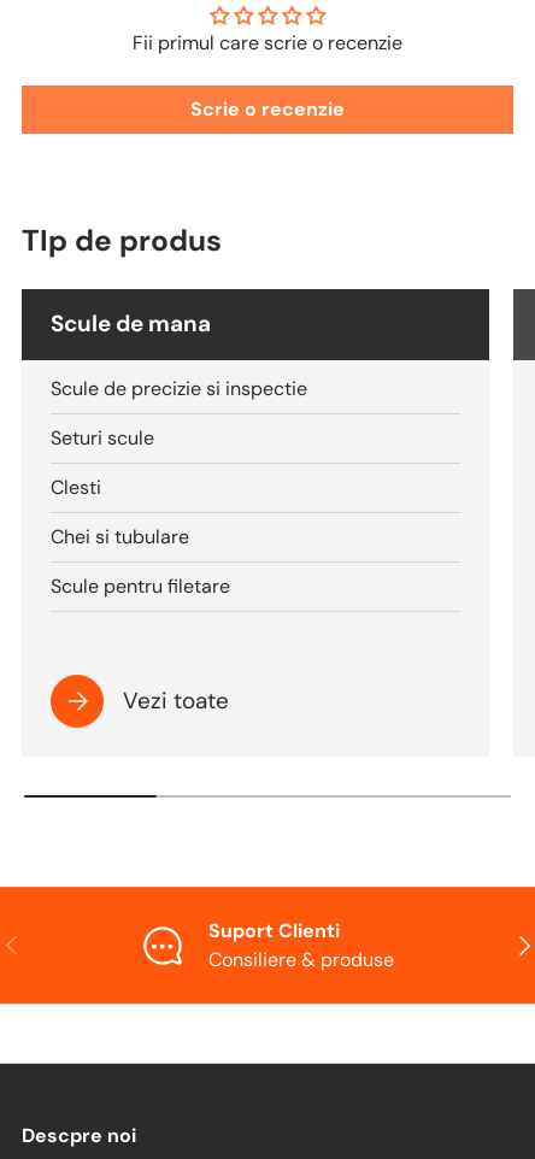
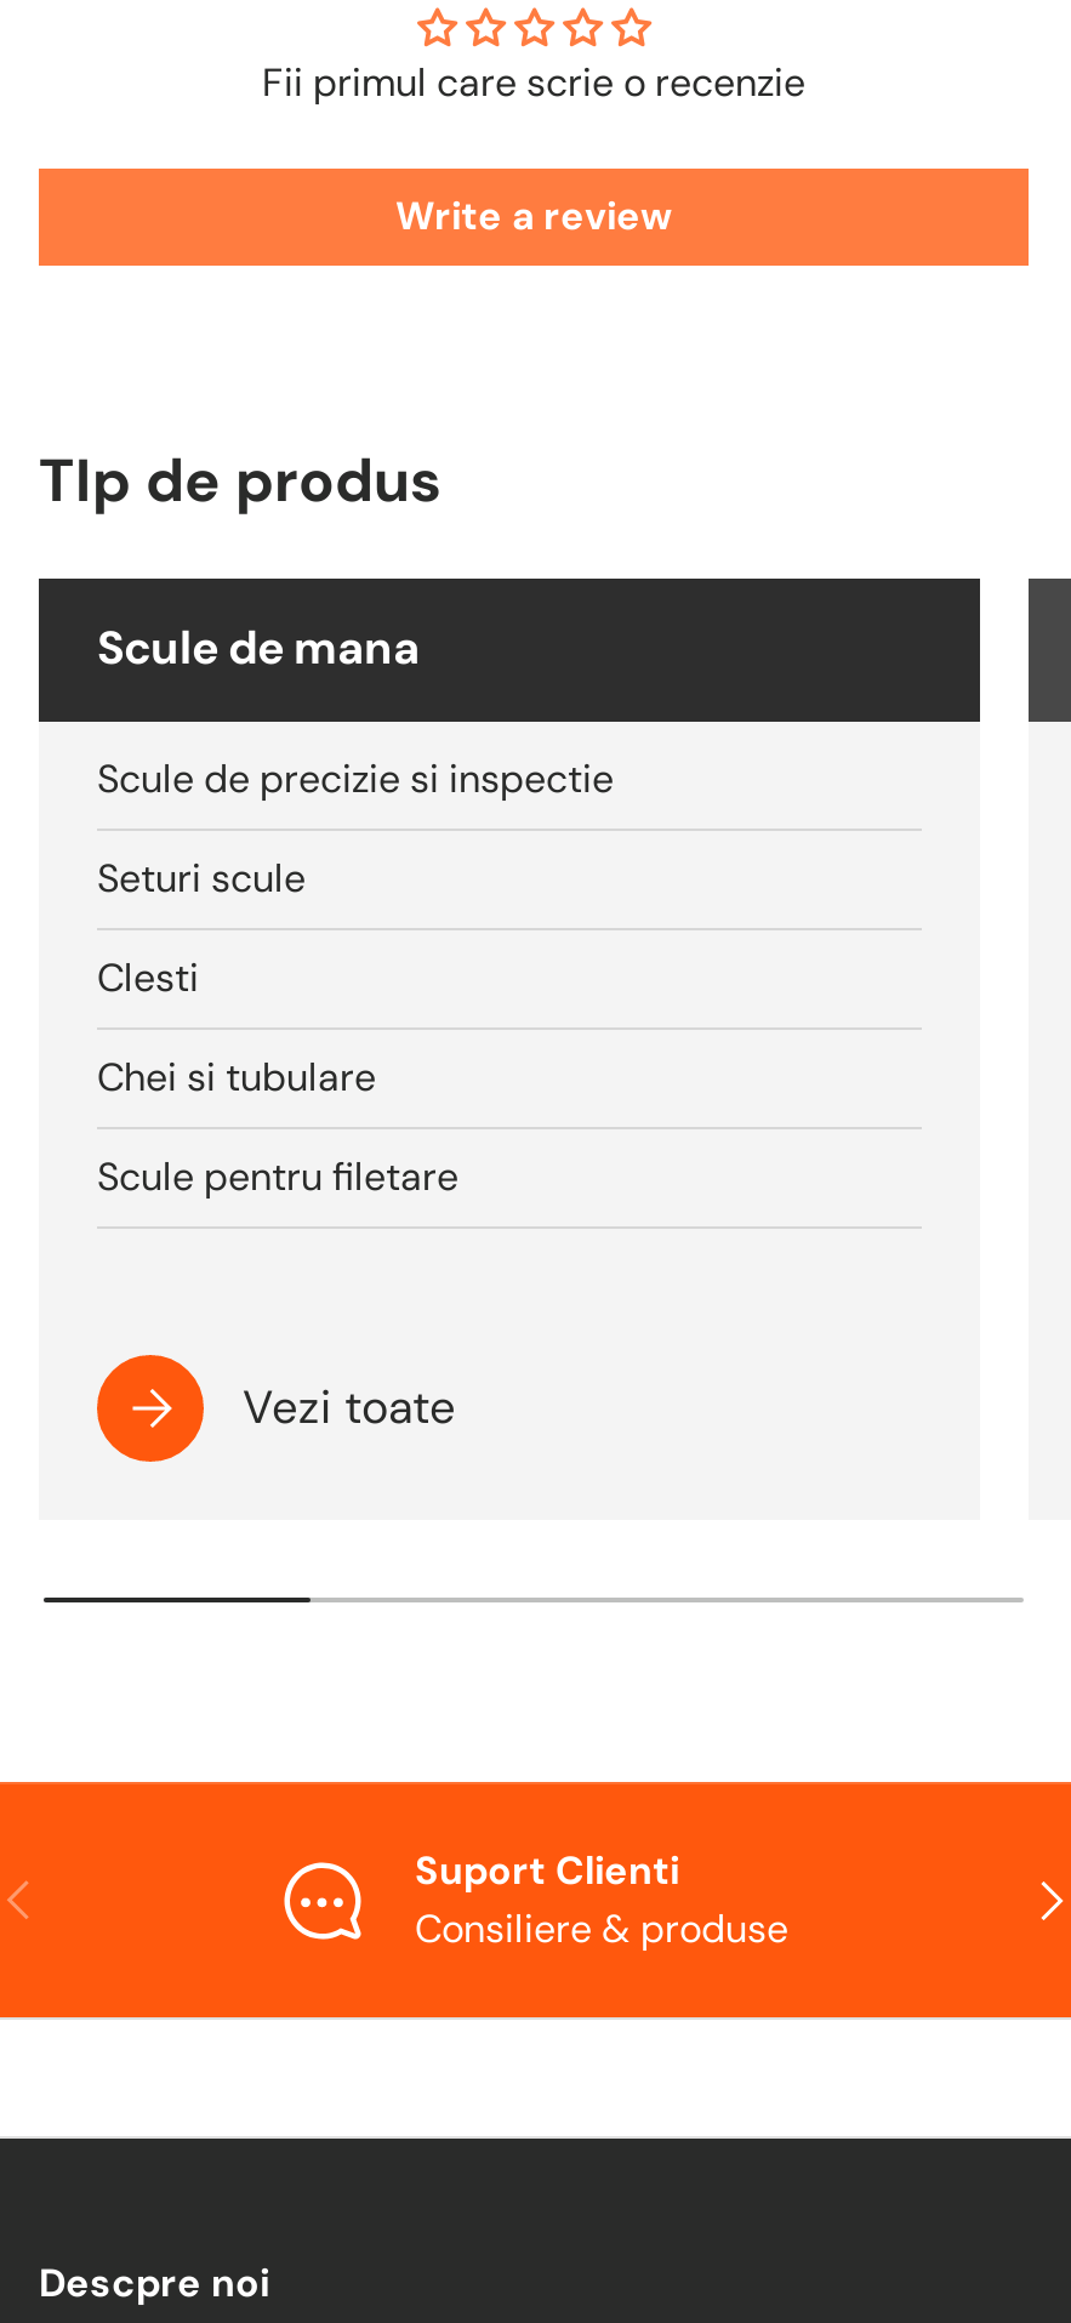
[190,97,345,122] Scrie o recenzie -> [395,191,672,242] Write a review

